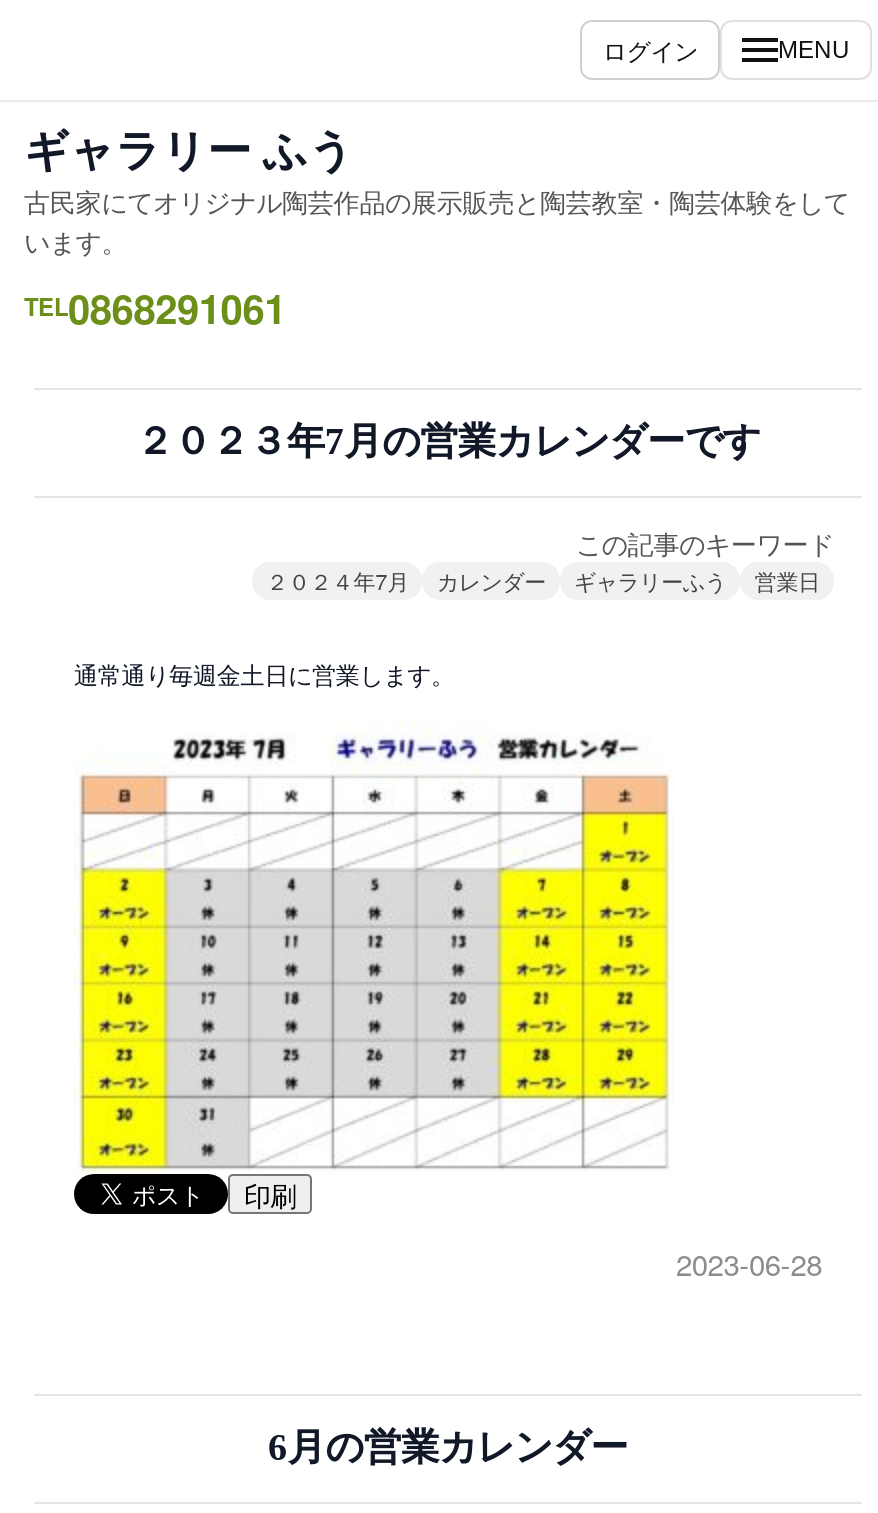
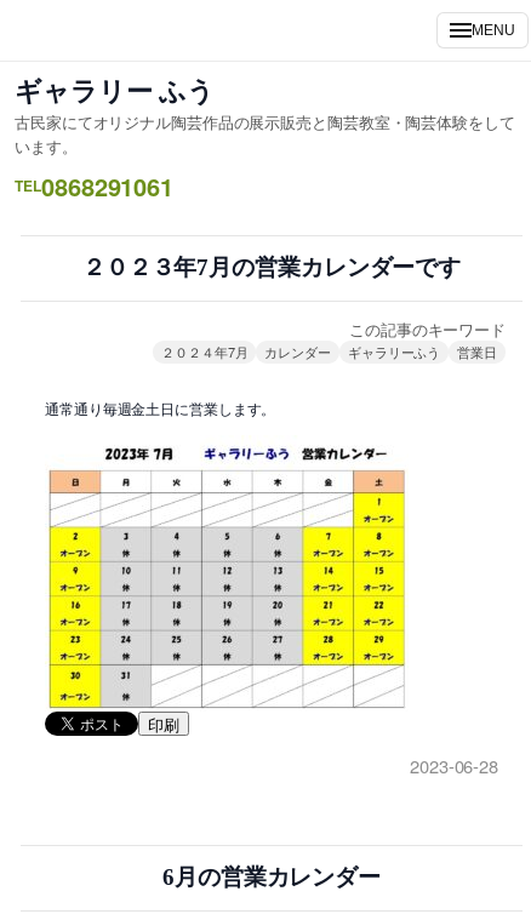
[603,32,698,66] ログイン -> none

